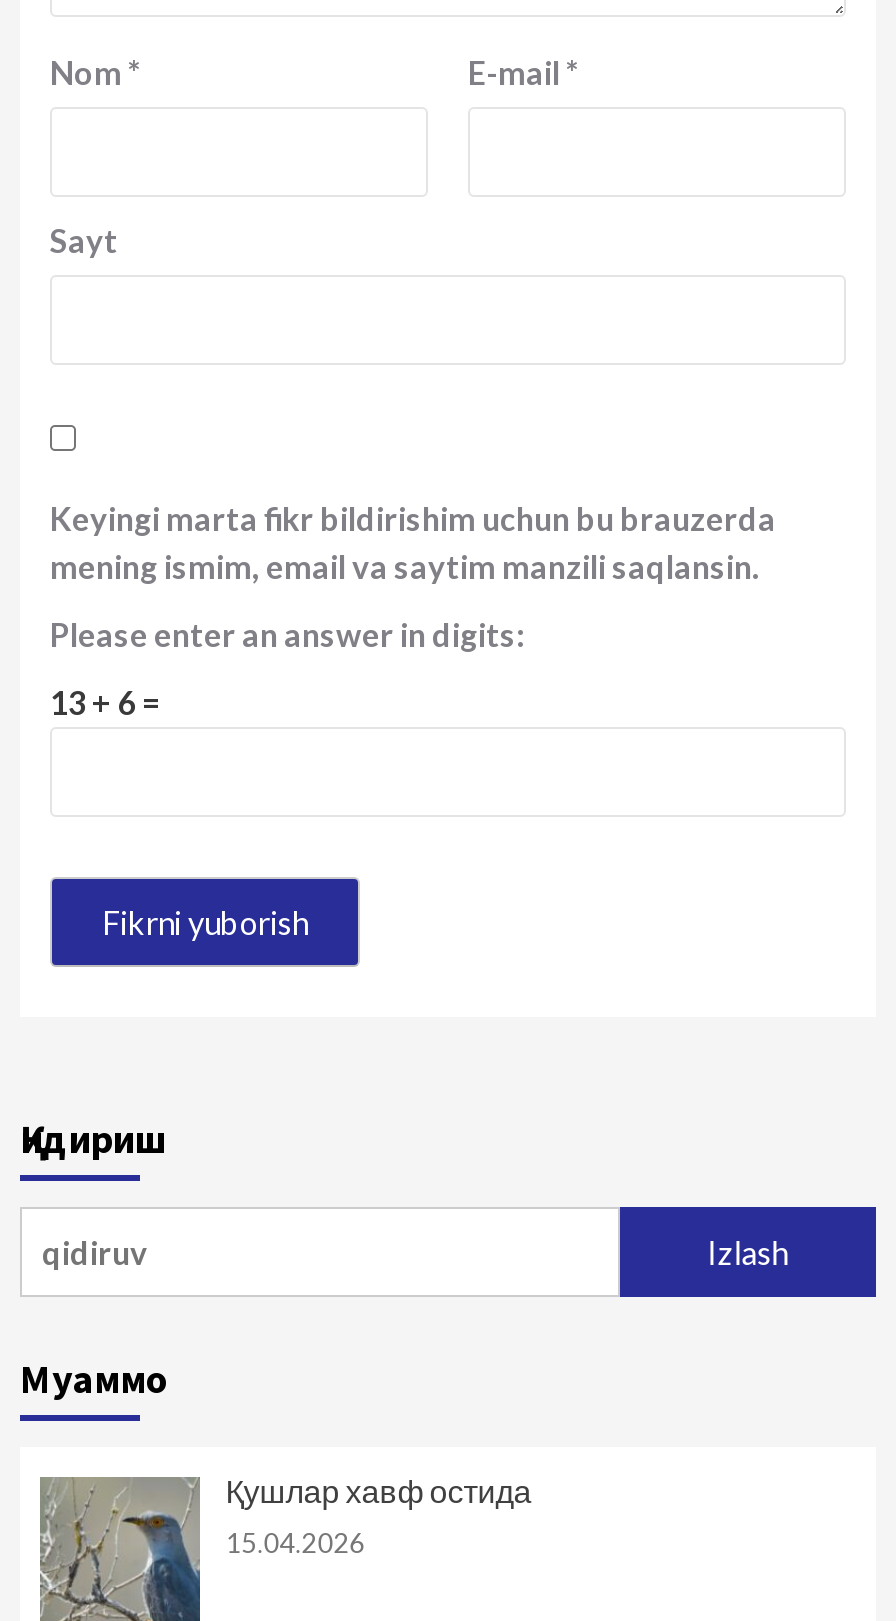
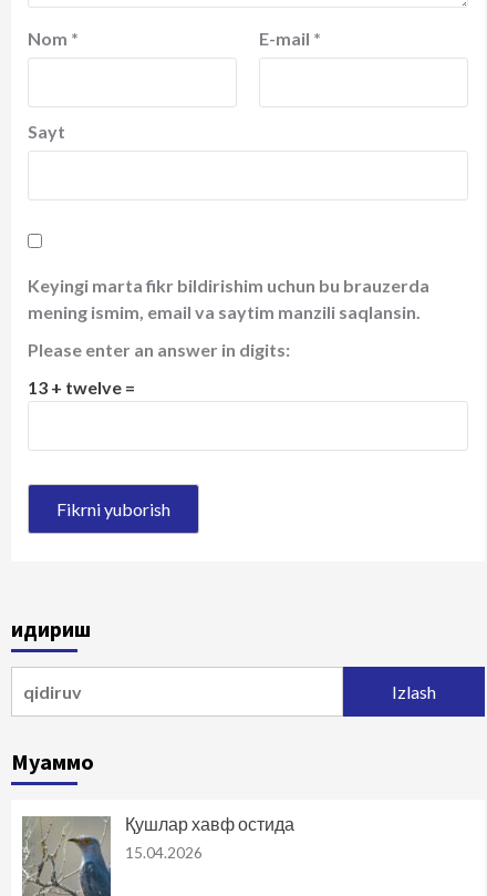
[50,683,160,721] 13 + 6 = -> [28,377,135,398] 13 + twelve =

